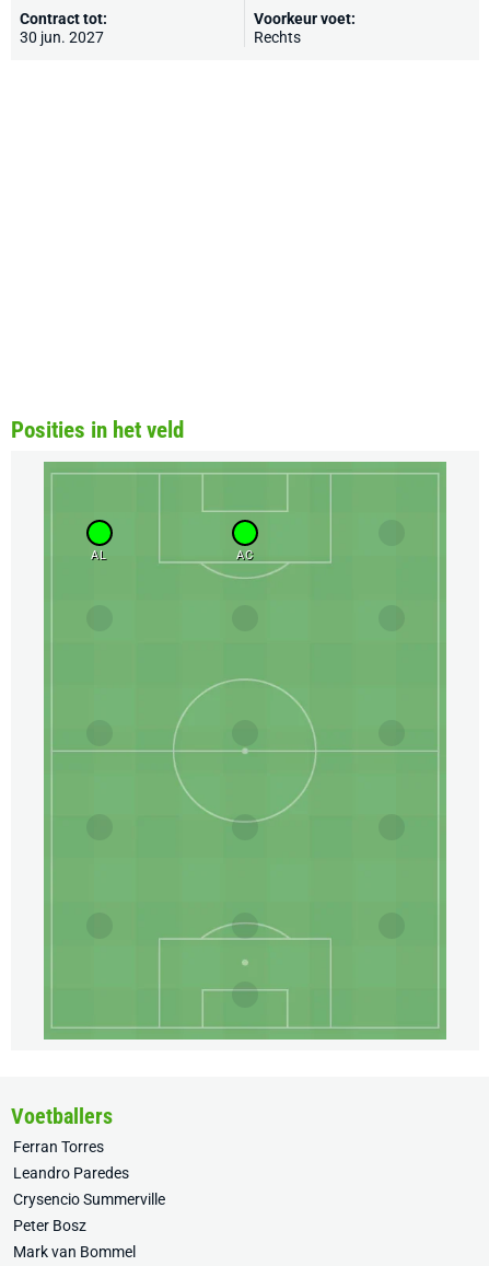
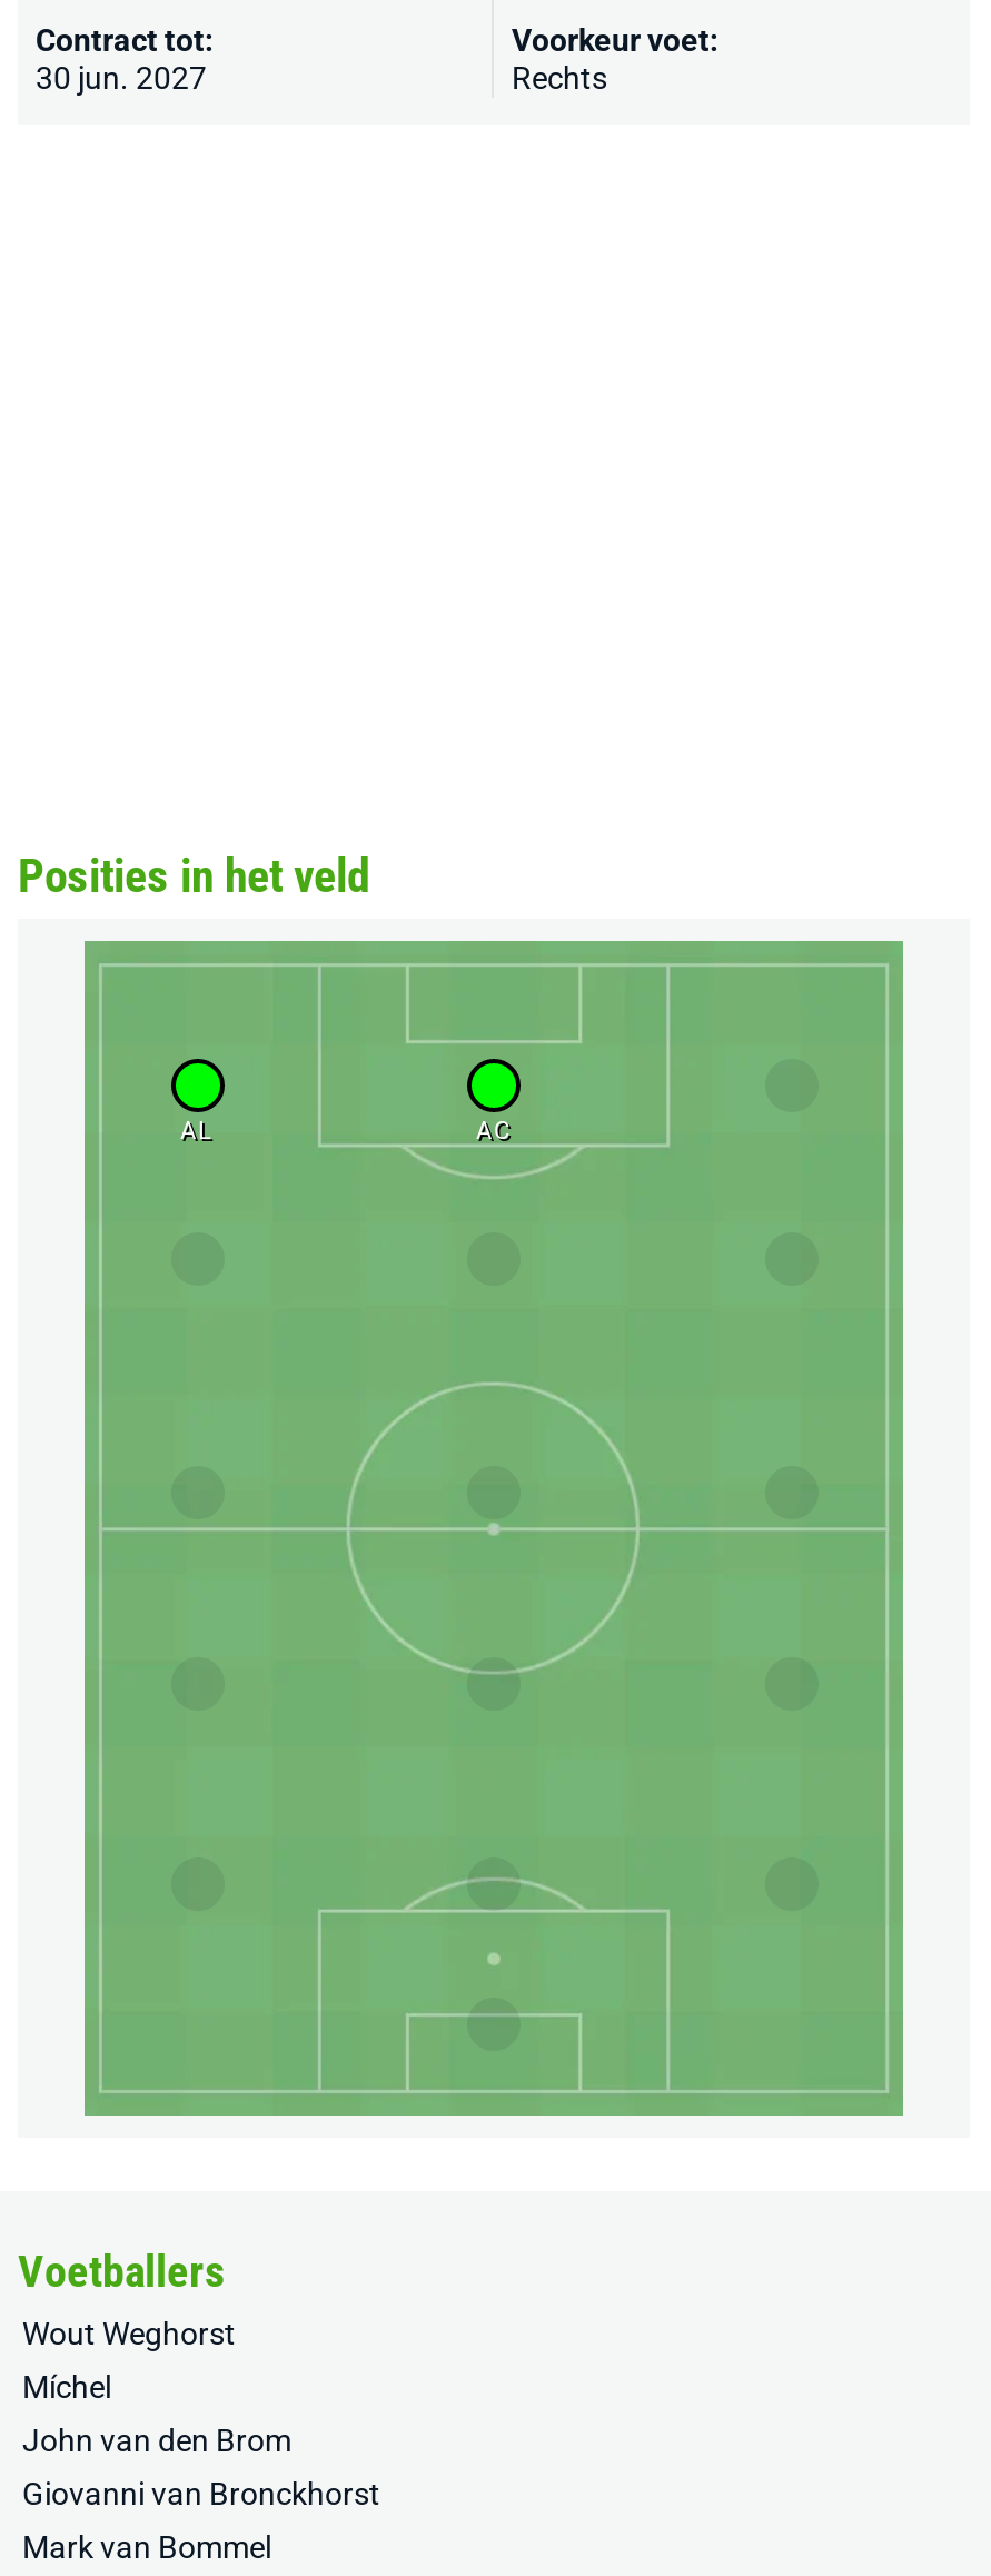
[13,1138,104,1156] Ferran Torres -> [22,2316,236,2352] Wout Weghorst
[13,1165,129,1182] Leandro Paredes -> [22,2370,111,2405] Míchel
[13,1191,165,1208] Crysencio Summerville -> [22,2423,291,2459] John van den Brom
[13,1217,86,1235] Peter Bosz -> [22,2477,380,2512] Giovanni van Bronckhorst

